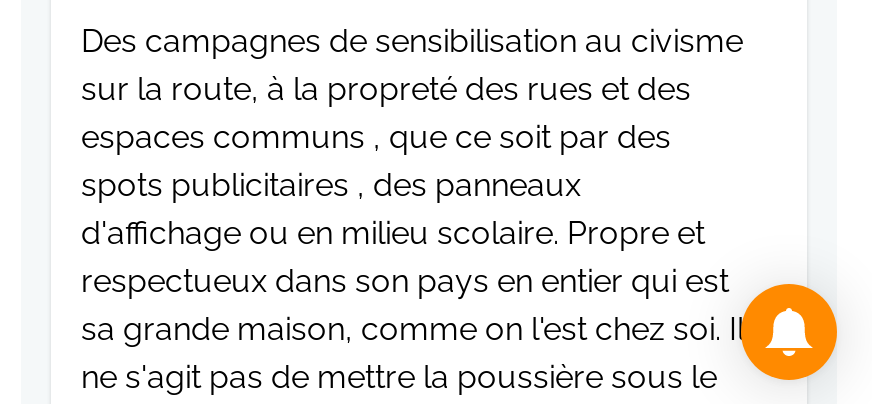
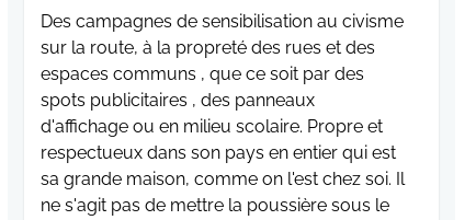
[741,280,841,384] [image] -> none

